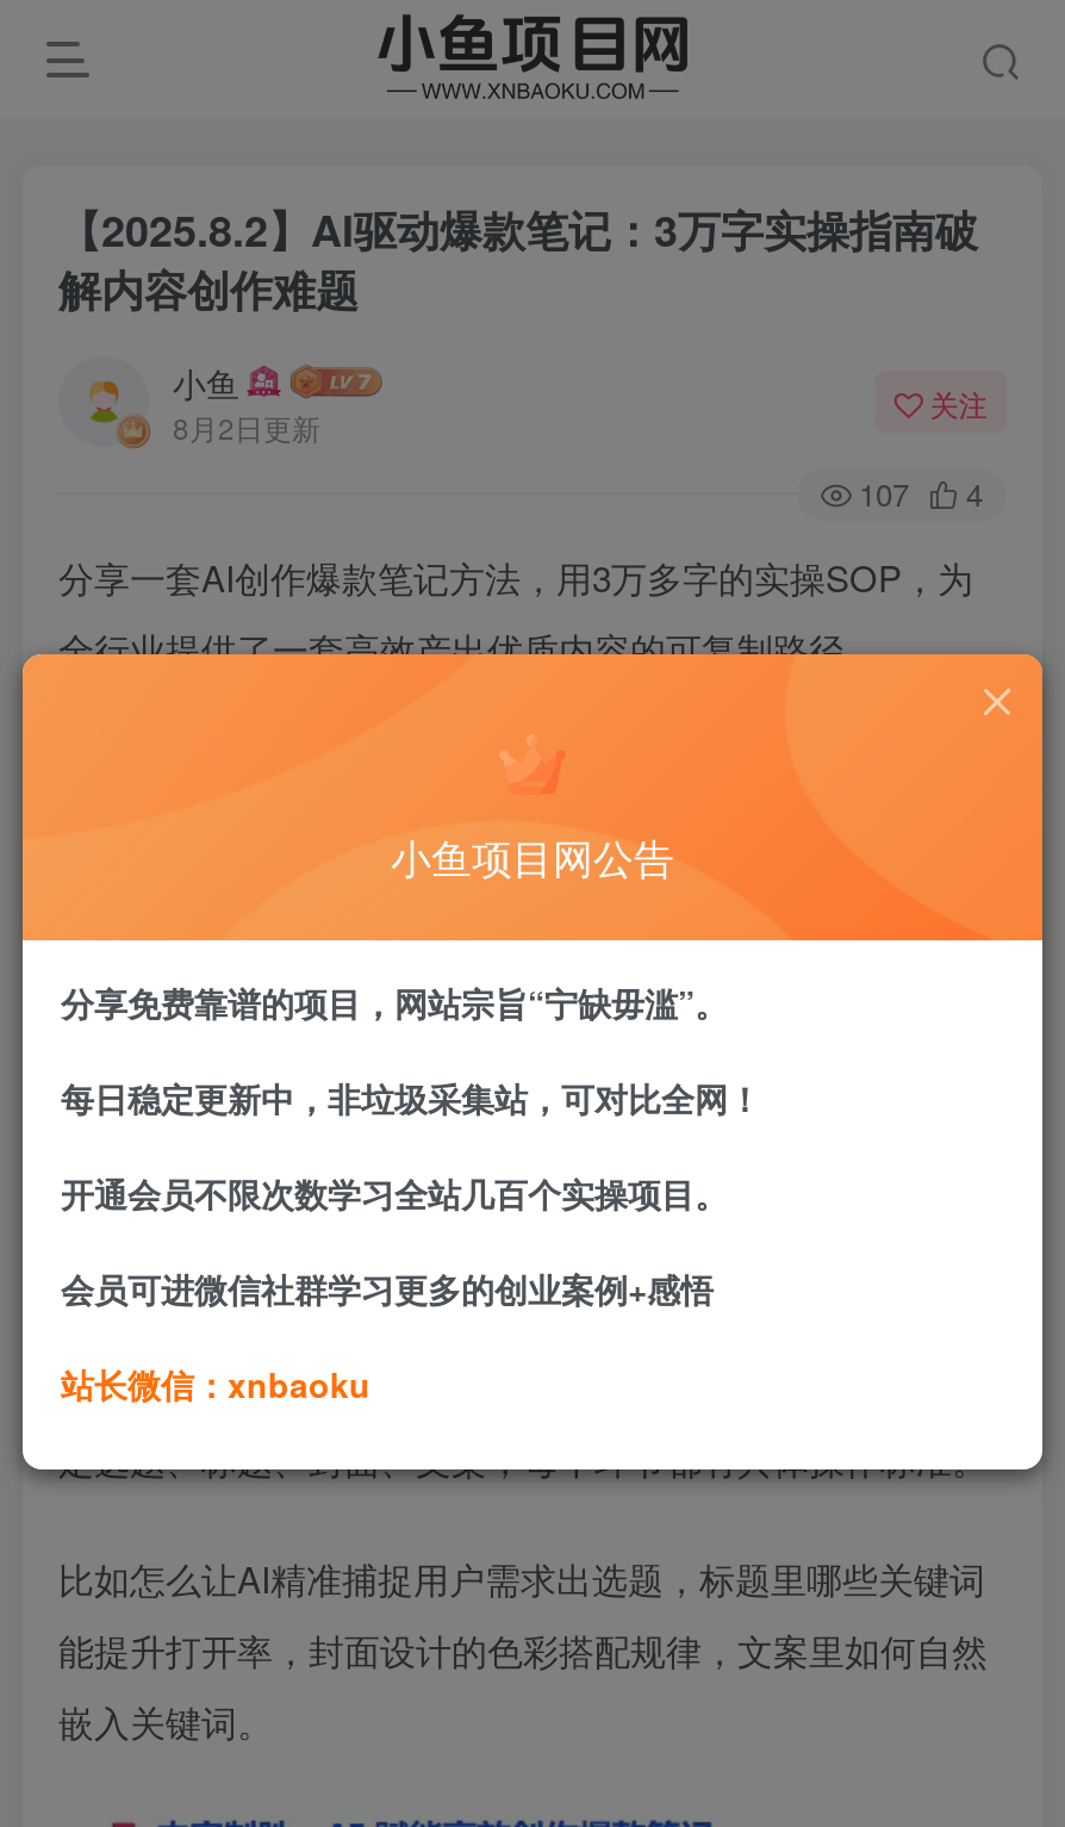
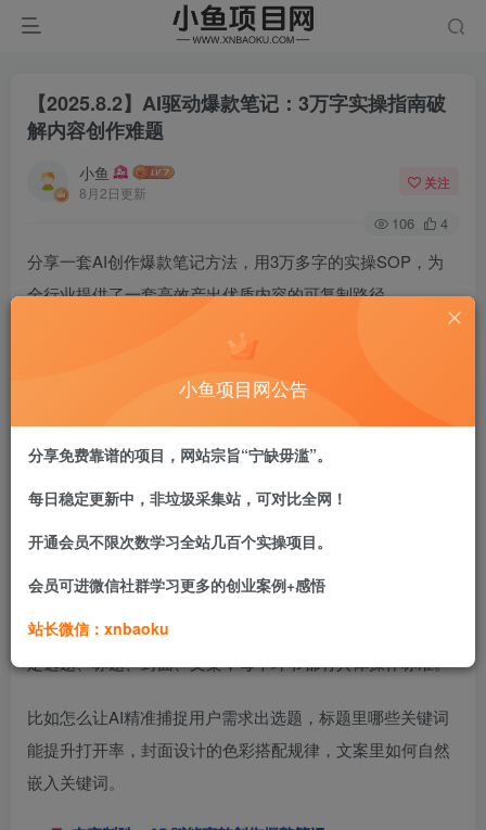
[859,471,983,516] 107 4 -> [392,213,448,233] 106 4

